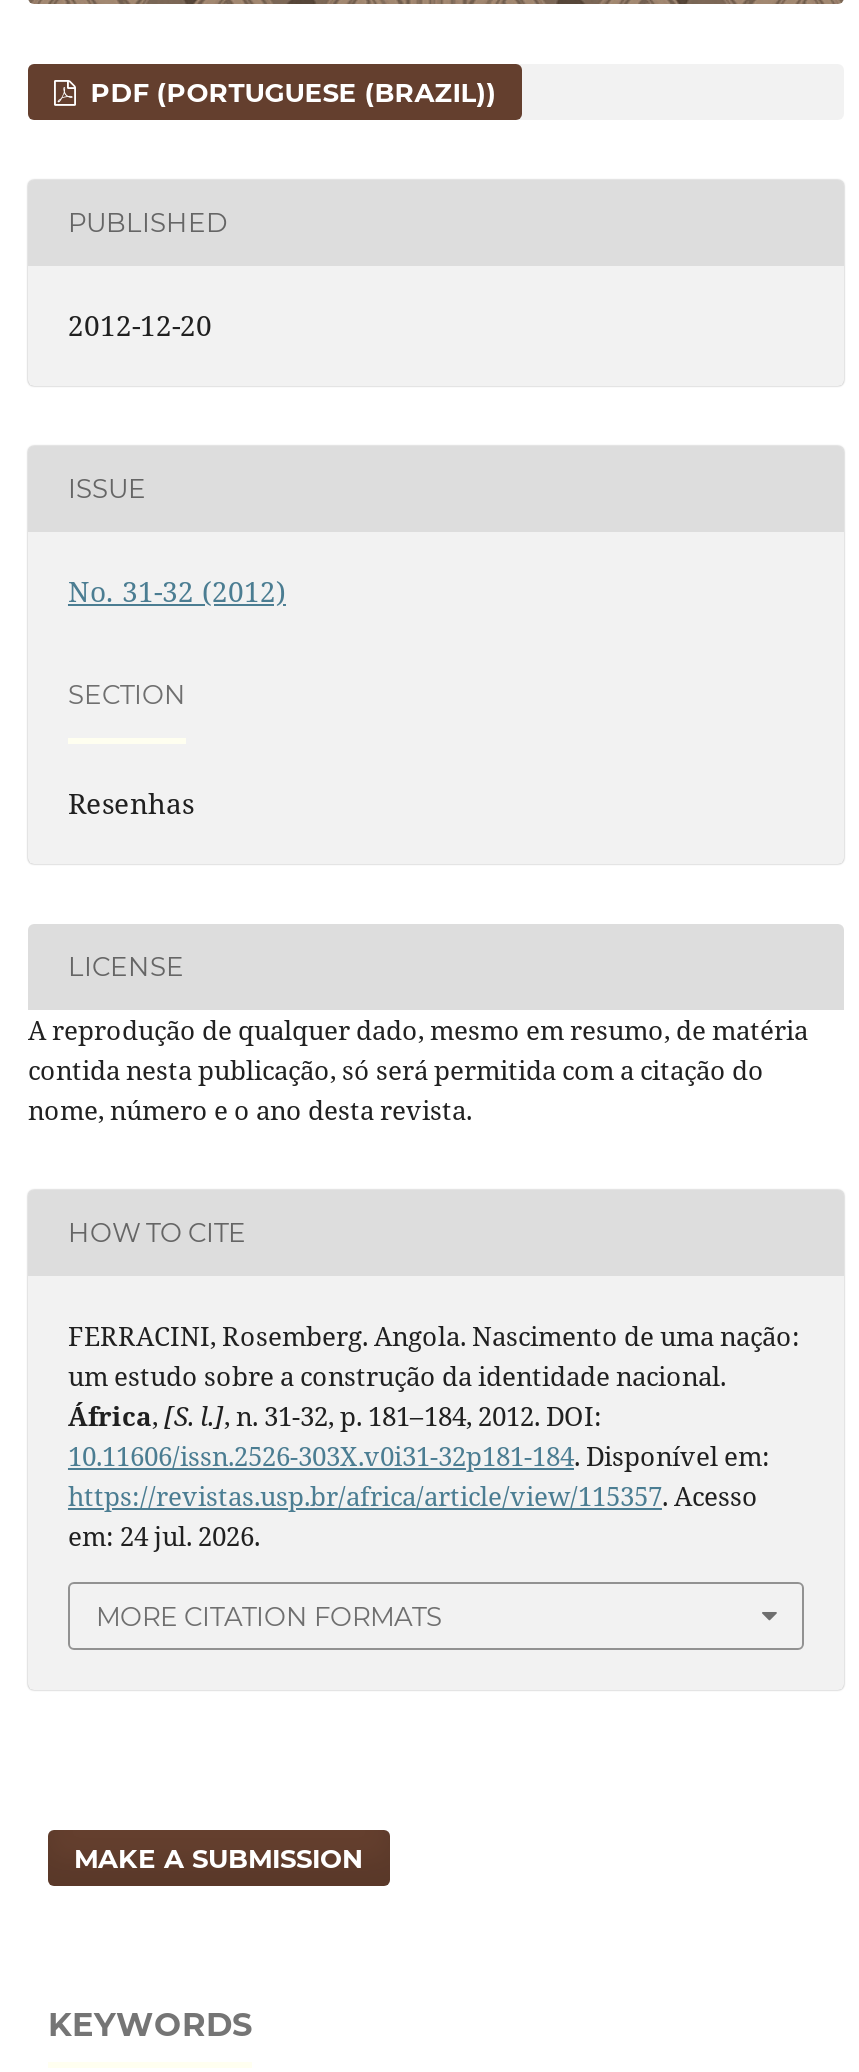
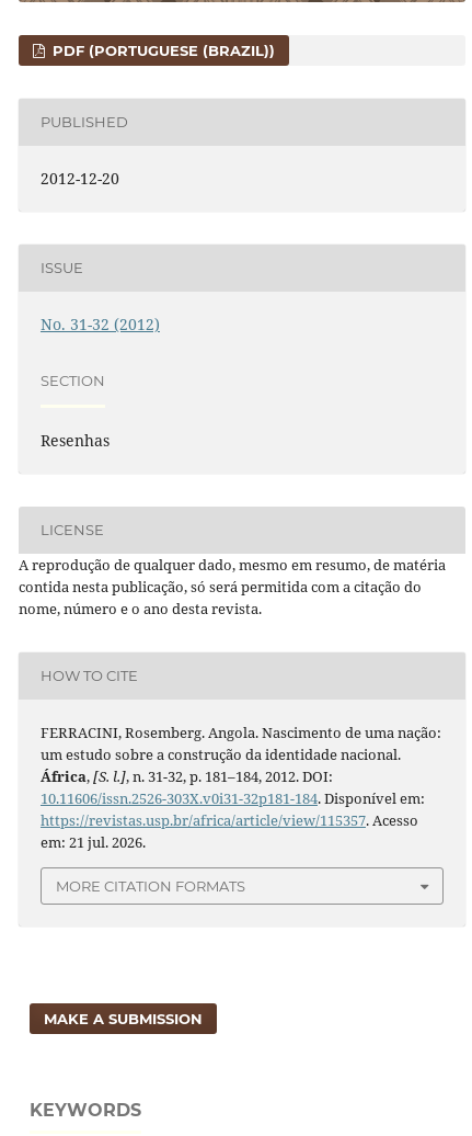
[68,1517,260,1553] em: 24 jul. 2026. -> [41,832,146,852] em: 21 jul. 2026.

